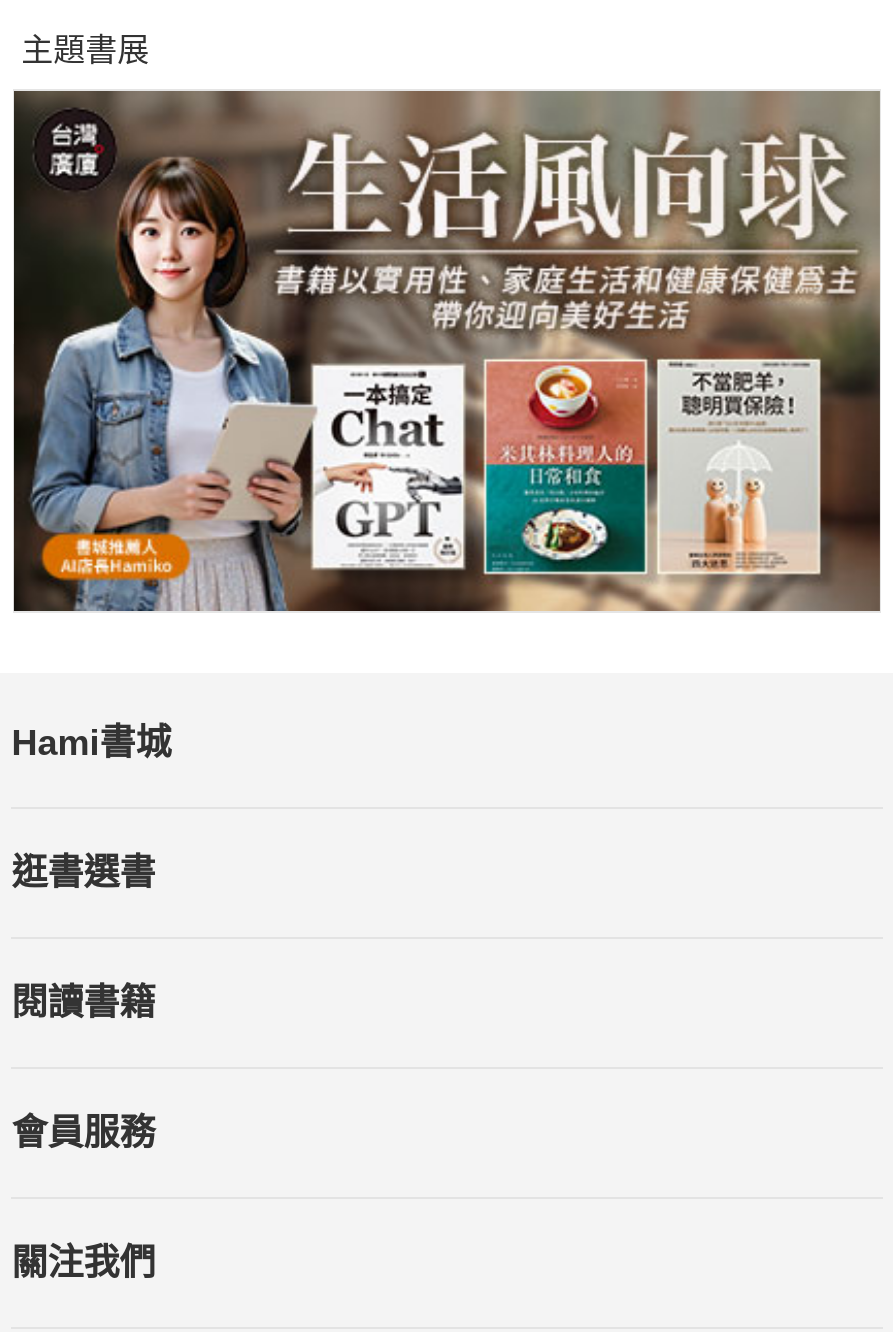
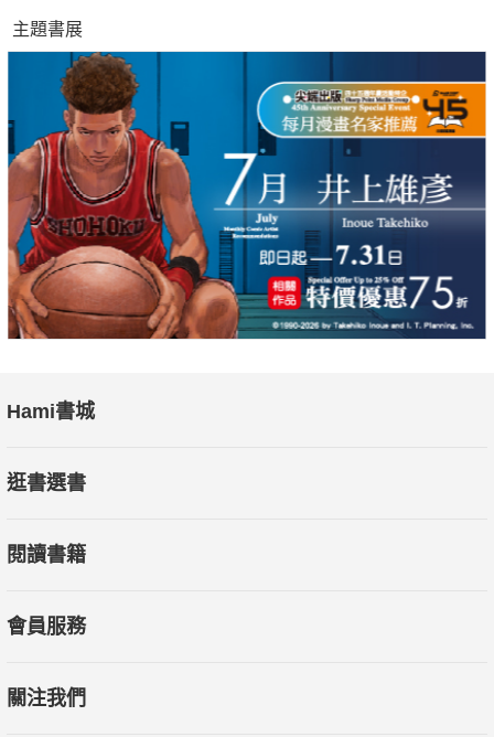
[11,89,881,613] [image] -> [8,51,486,340] [image]

